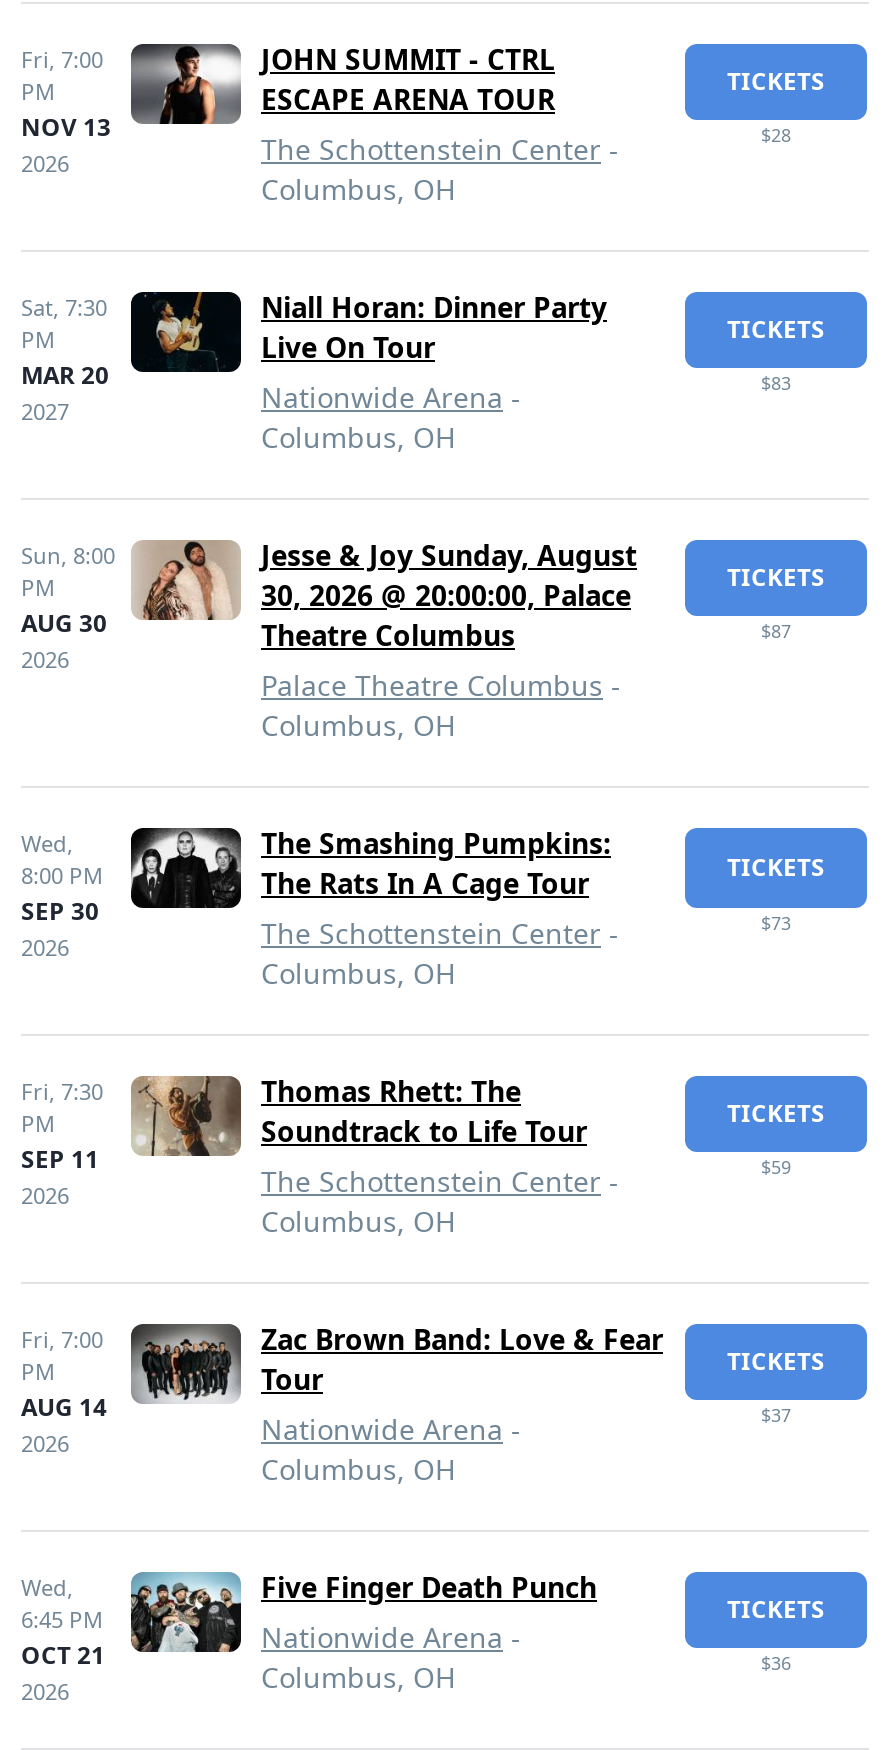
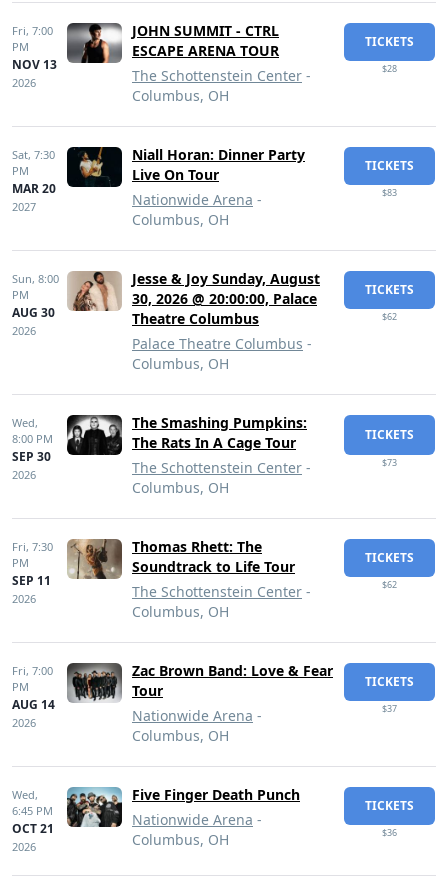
[761,618,791,644] $87 -> [382,310,397,323] $62
[761,1154,791,1180] $59 -> [382,578,397,591] $62

